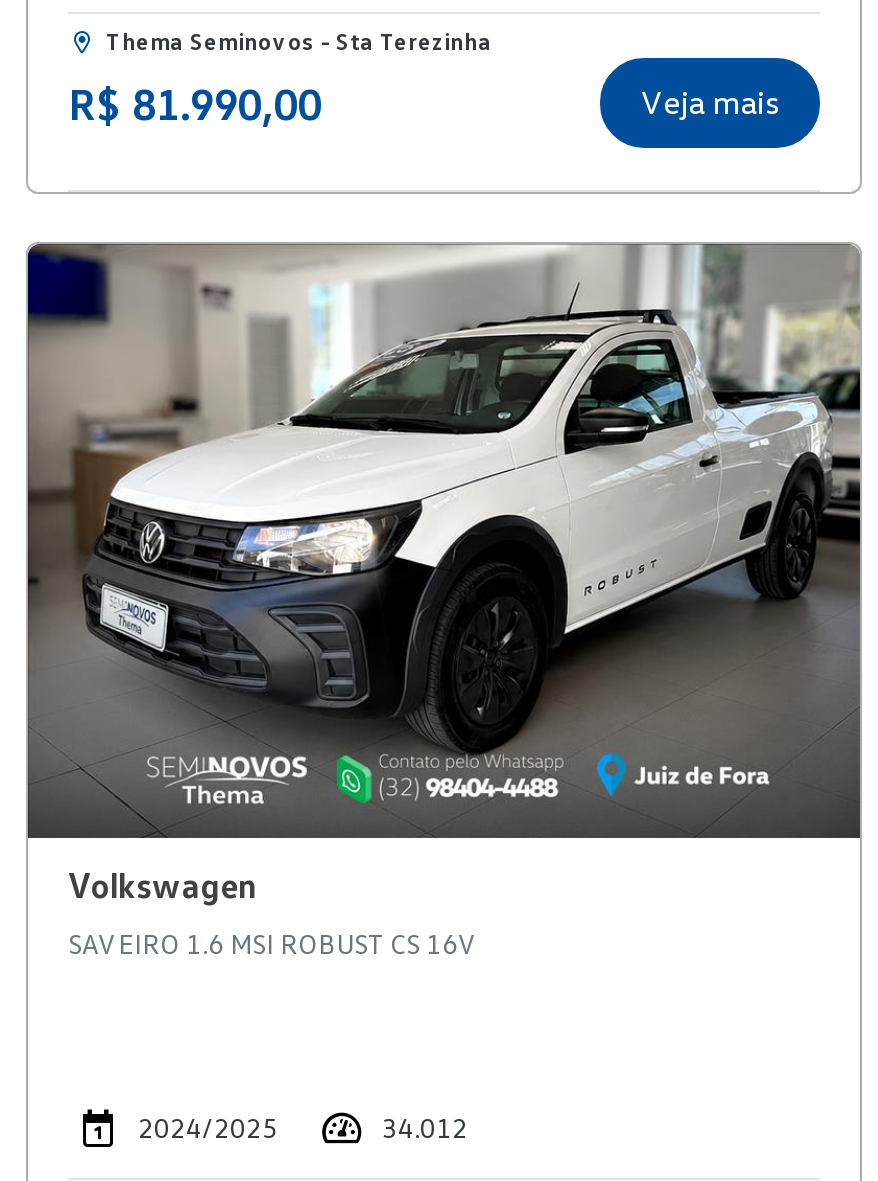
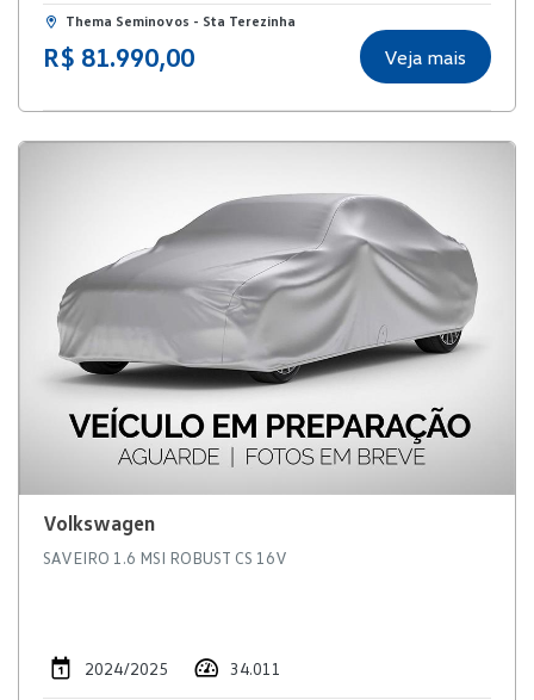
[26,243,862,839] [image] -> [19,142,515,495] [image]
[382,1110,468,1144] 34.012 -> [230,658,281,678] 34.011

